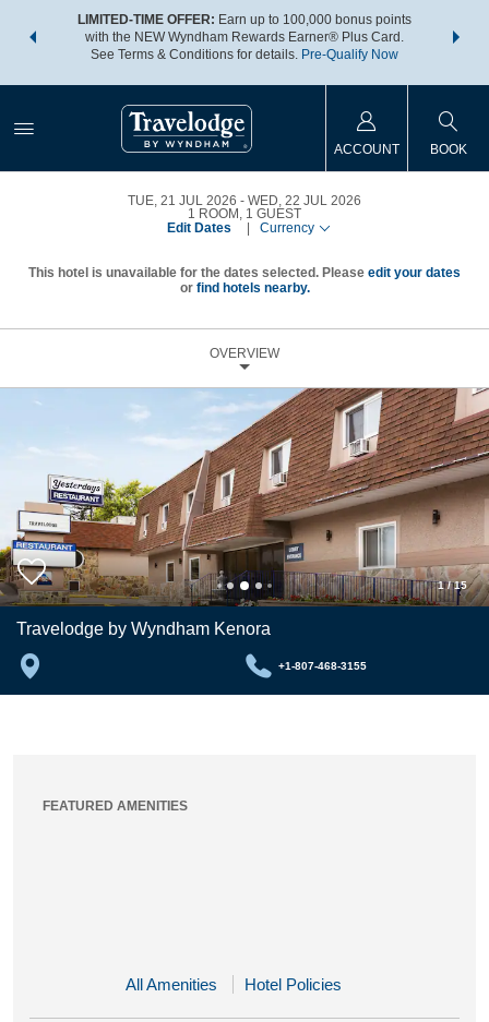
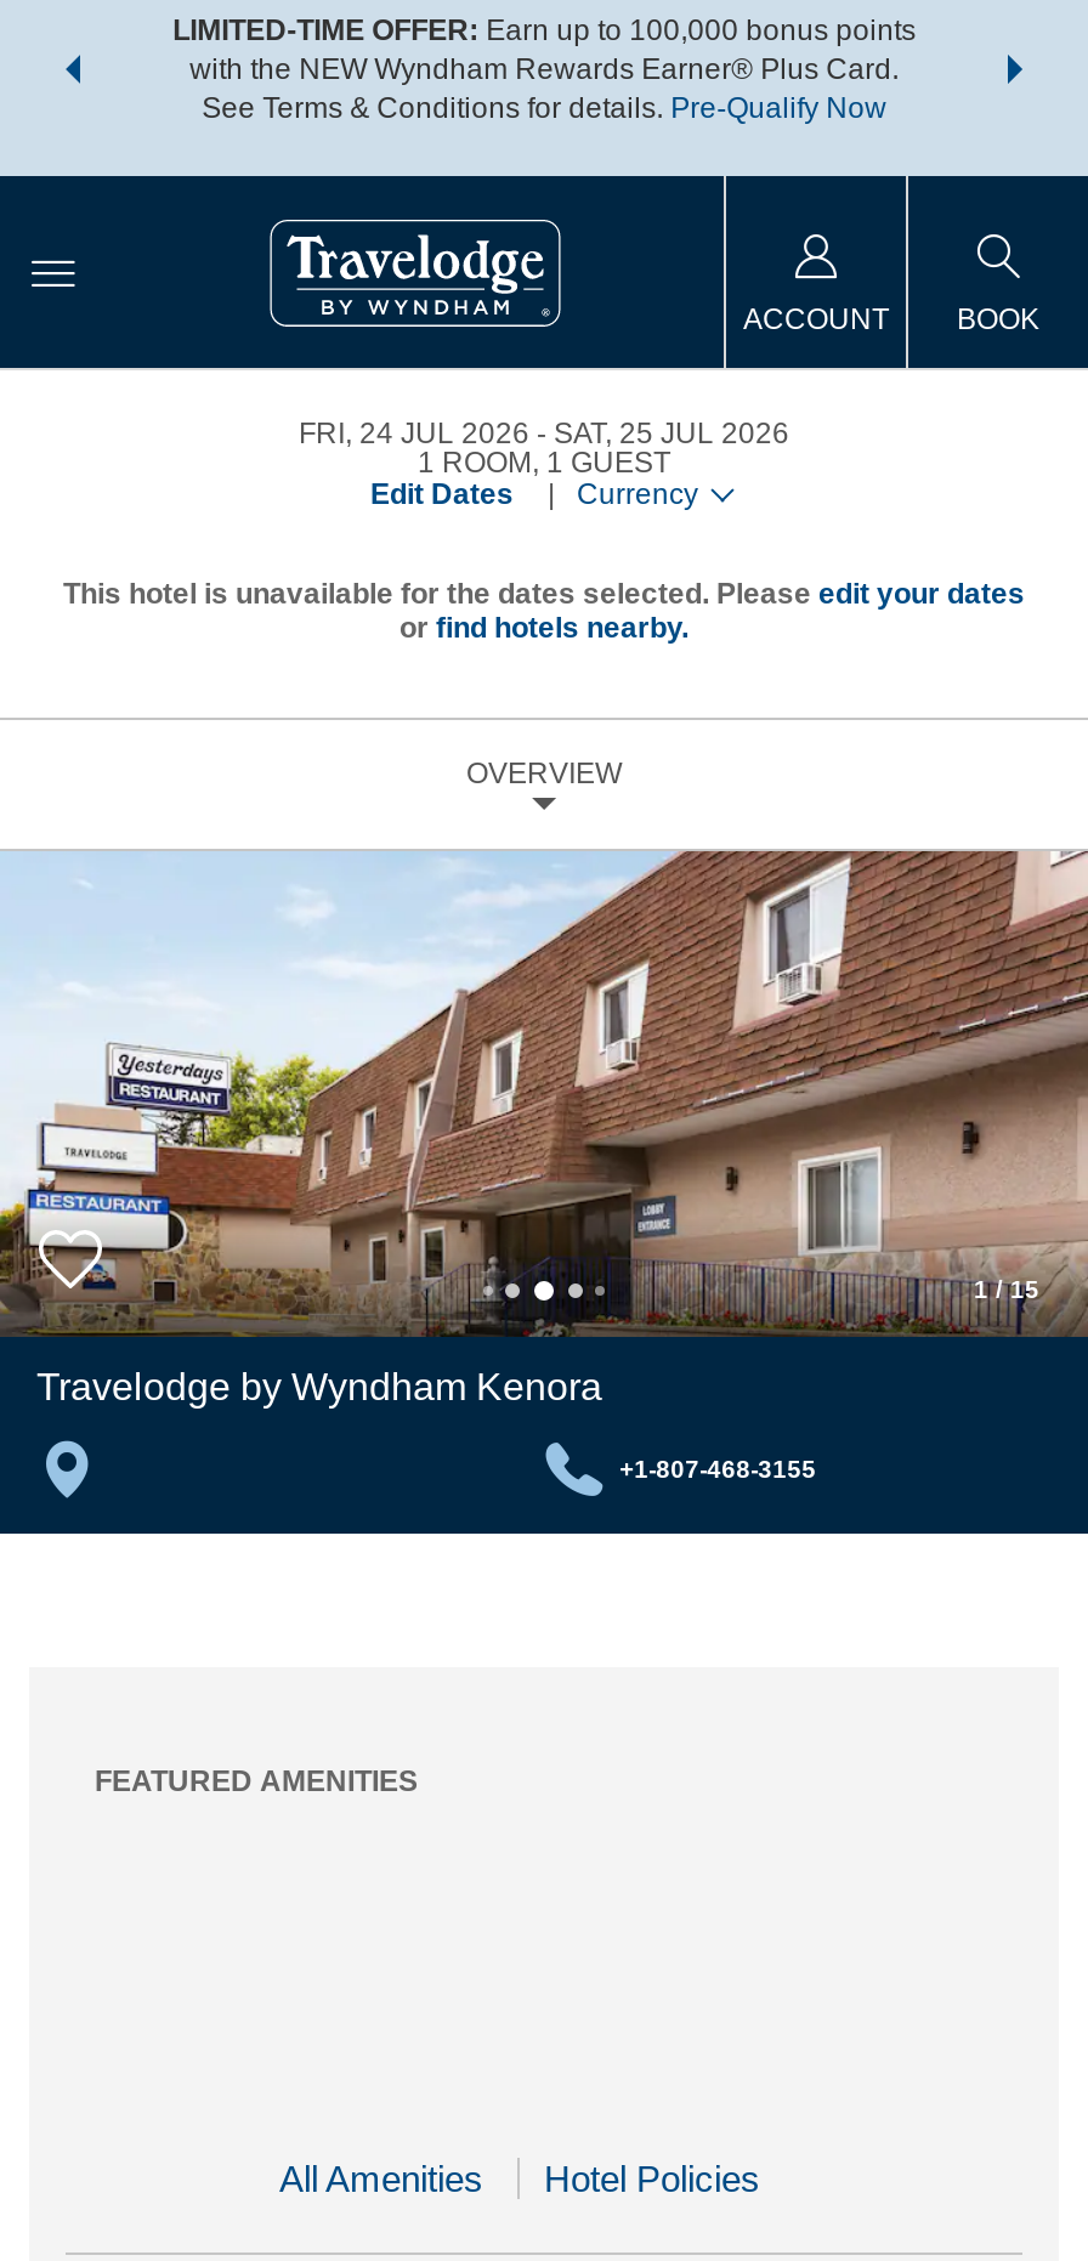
[128,193,237,208] TUE, 21 JUL 2026 -> [299,416,529,450] FRI, 24 JUL 2026
[248,193,361,208] WED, 22 JUL 2026 -> [554,416,789,450] SAT, 25 JUL 2026

